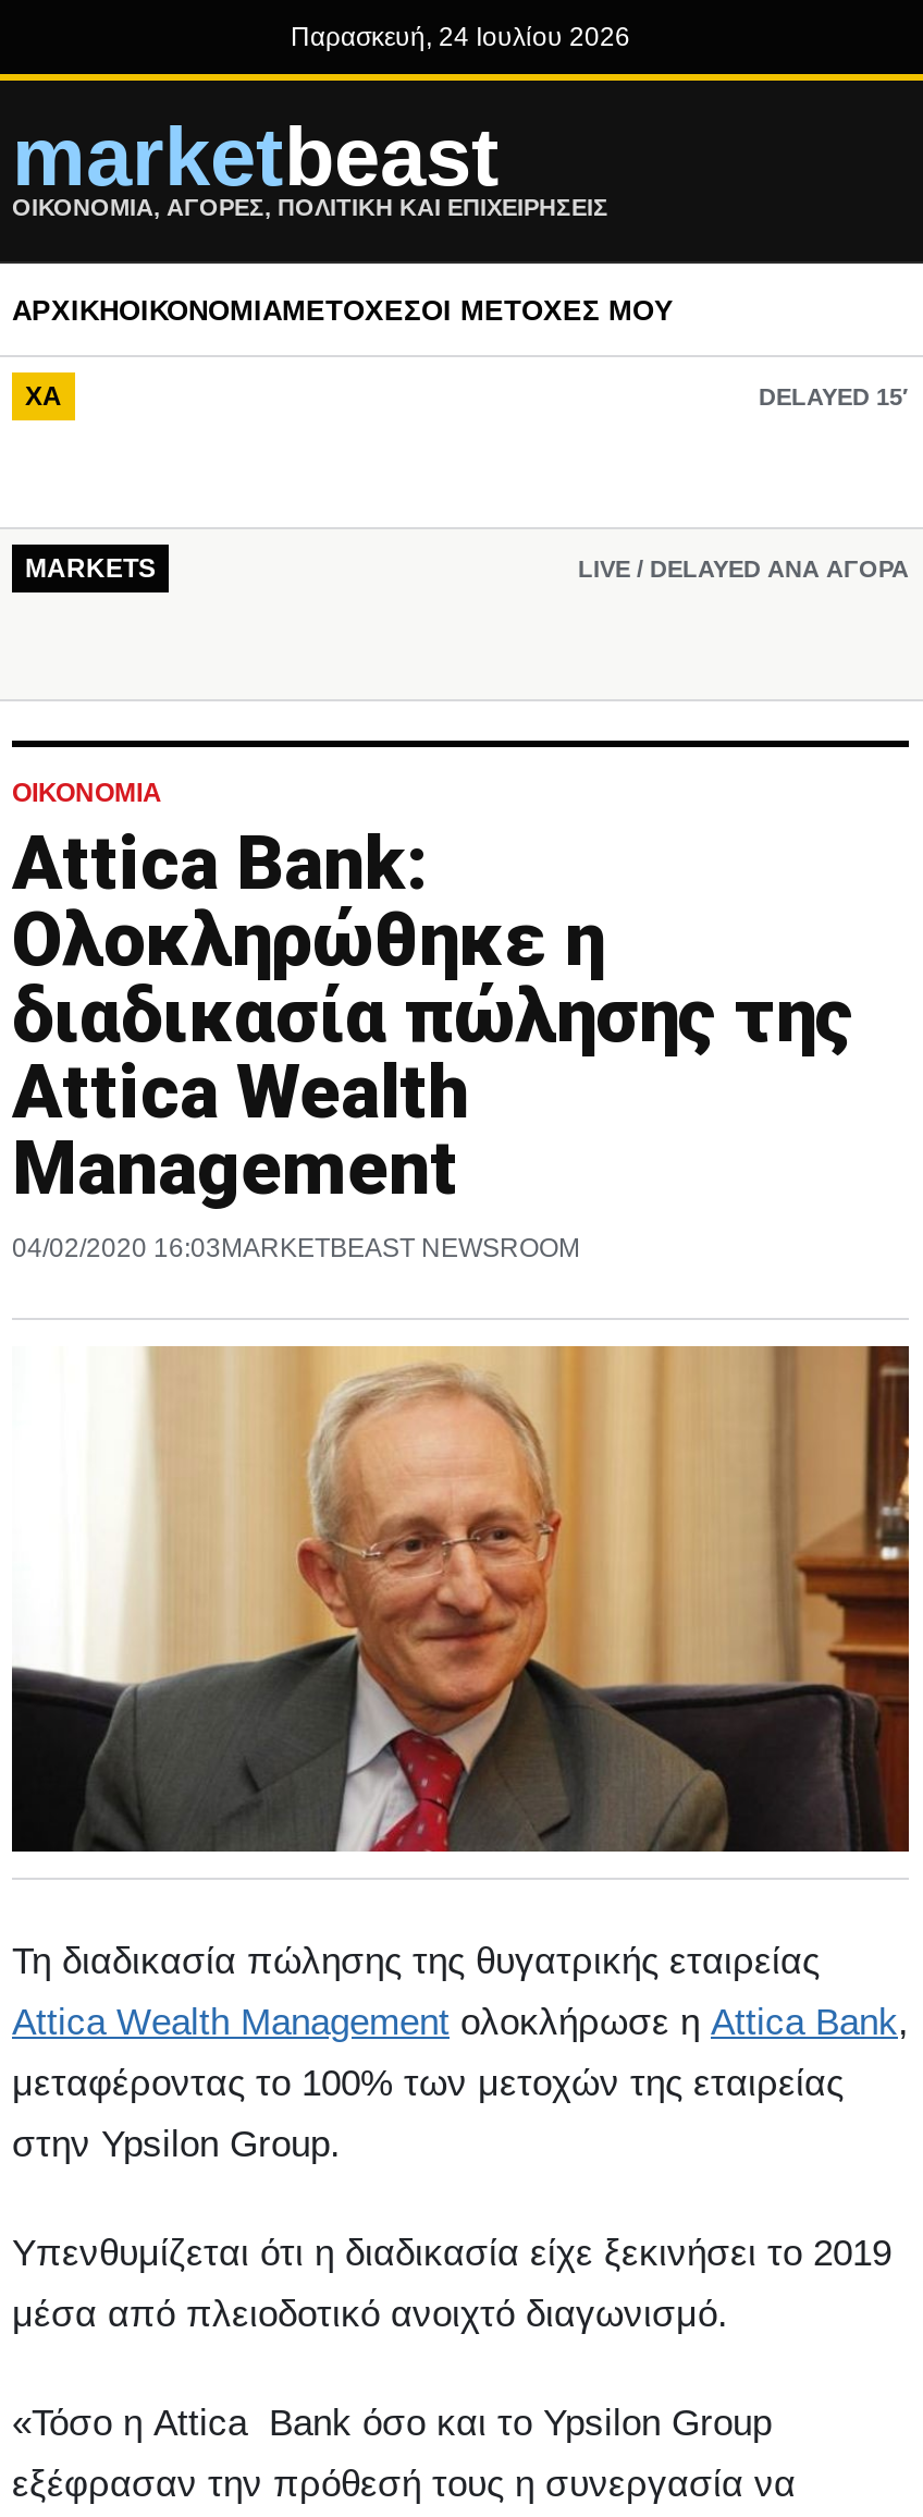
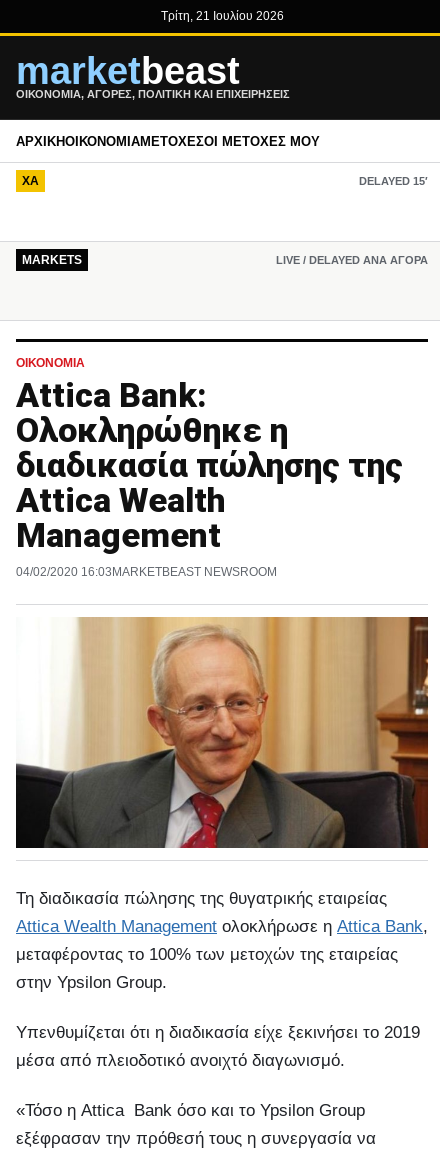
[291,22,630,52] Παρασκευή, 24 Ιουλίου 2026 -> [160,9,283,23] Τρίτη, 21 Ιουλίου 2026

